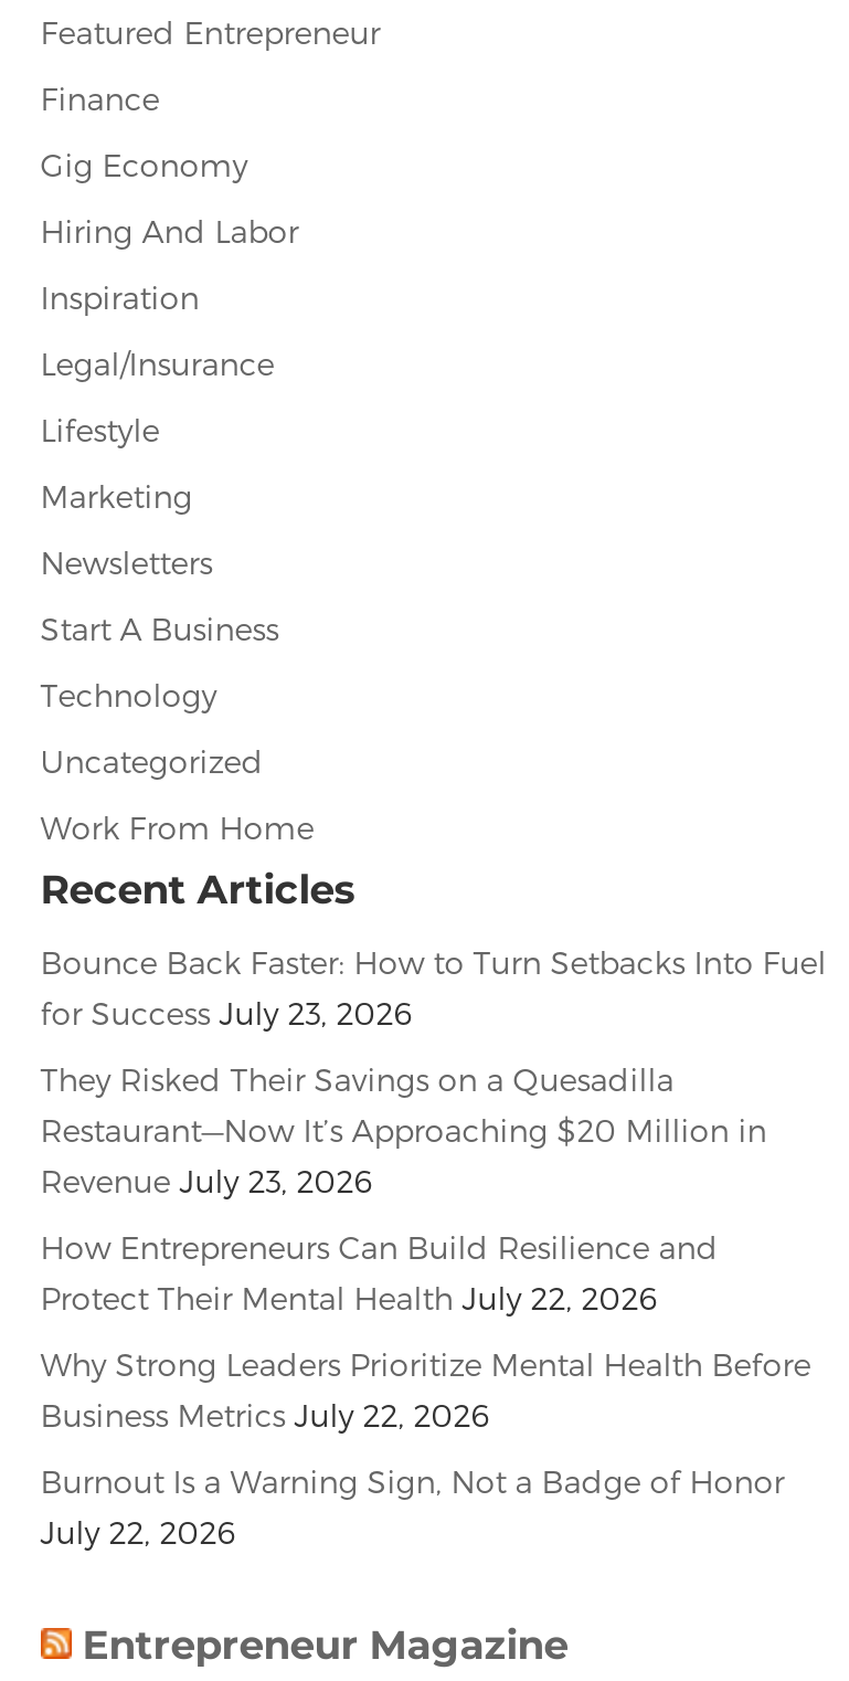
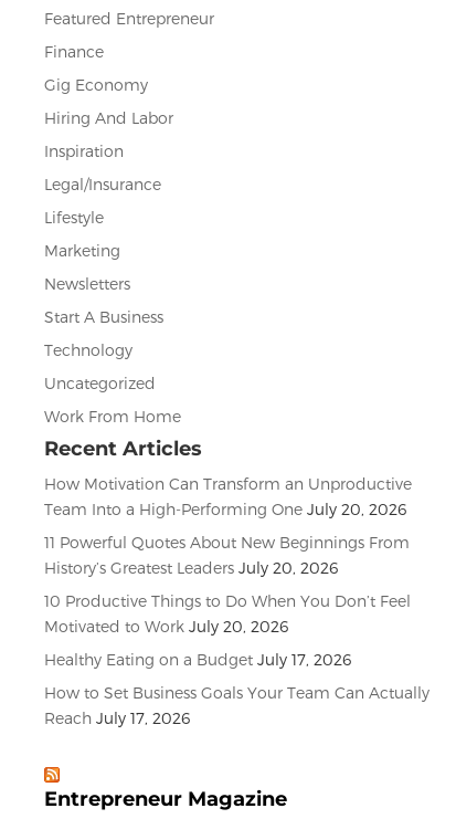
[40,942,826,1030] Bounce Back Faster: How to Turn Setbacks Into Fuel | for Success July 23, 2026 -> [44,474,412,518] How Motivation Can Transform an Unproductive | Team Into a High-Performing One July 20, 2026
[40,1059,767,1198] They Risked Their Savings on a Quesadilla | Restaurant—Now It’s Approaching $20 Million in | Revenue July 23, 2026 -> [44,532,409,576] 11 Powerful Quotes About New Beginnings From | History’s Greatest Leaders July 20, 2026
[40,1227,718,1315] How Entrepreneurs Can Build Resilience and | Protect Their Mental Health July 22, 2026 -> [44,591,411,635] 10 Productive Things to Do When You Don’t Feel | Motivated to Work July 20, 2026
[40,1344,811,1432] Why Strong Leaders Prioritize Mental Health Before | Business Metrics July 22, 2026 -> [44,649,351,668] Healthy Eating on a Budget July 17, 2026
[40,1461,785,1550] Burnout Is a Warning Sign, Not a Badge of Honor | July 22, 2026 -> [44,683,429,727] How to Set Business Goals Your Team Can Actually | Reach July 17, 2026

